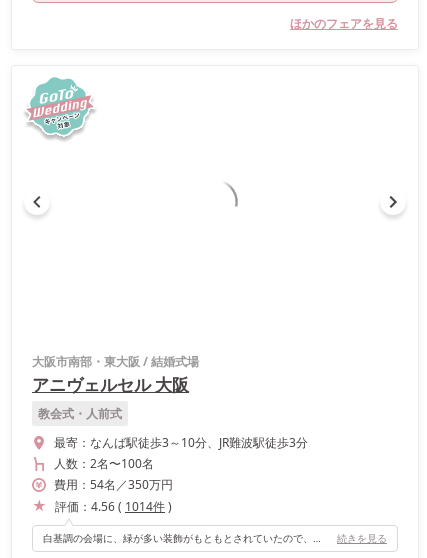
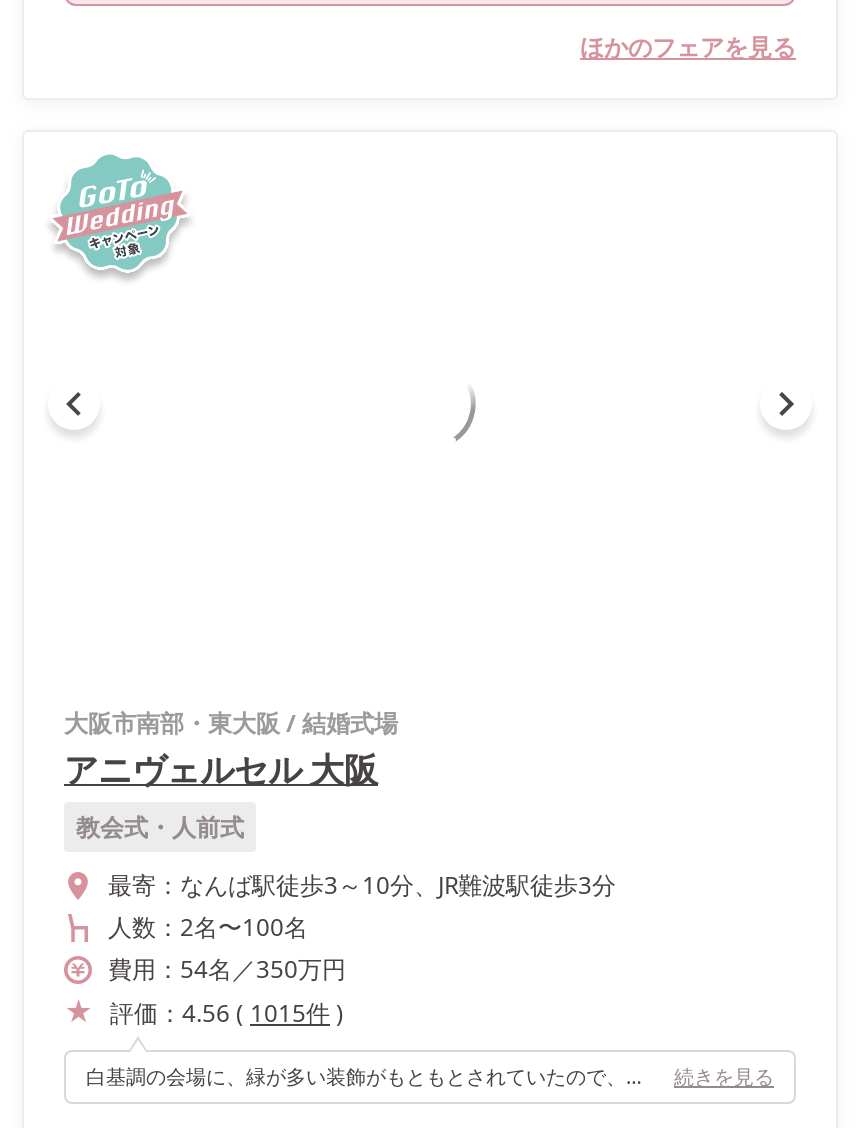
[55,498,172,515] 評価：4.56 ( 1014件 ) -> [110,996,344,1030] 評価：4.56 ( 1015件 )

